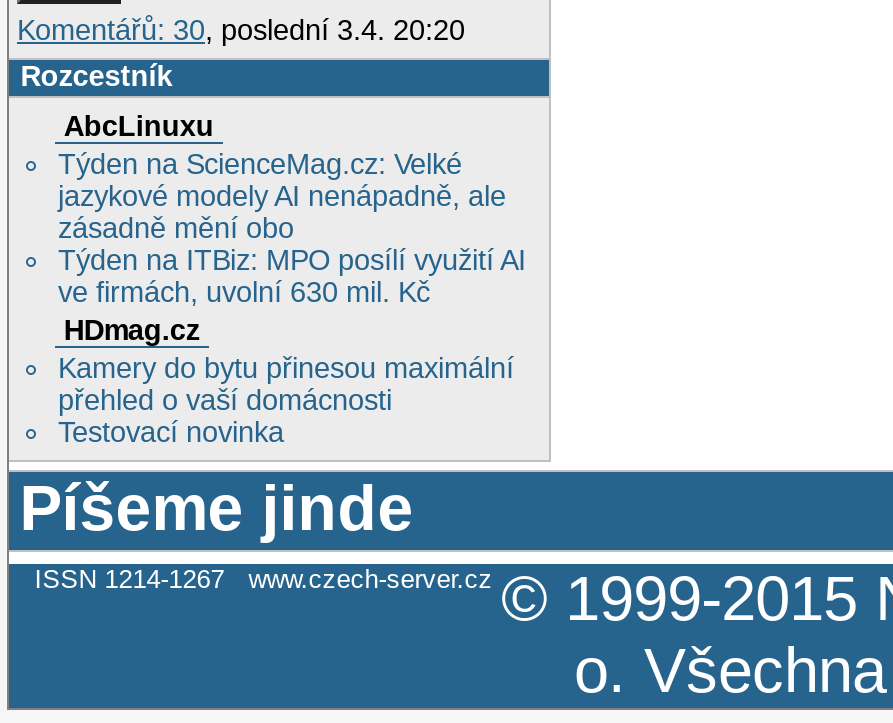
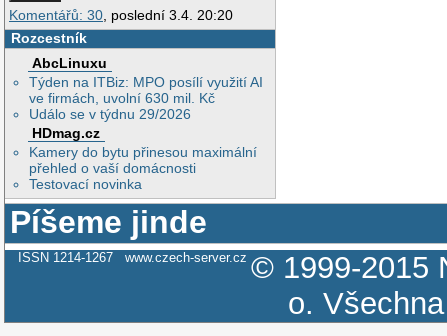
[58,148,506,244] Týden na ScienceMag.cz: Velké | jazykové modely AI nenápadně, ale | zásadně mění obo -> none
moved [58,244,526,308] -> [29,74,263,106]: Týden na ITBiz: MPO posílí využití AI | ve firmách, uvolní 630 mil. Kč
none -> [29,106,191,122] Událo se v týdnu 29/2026

